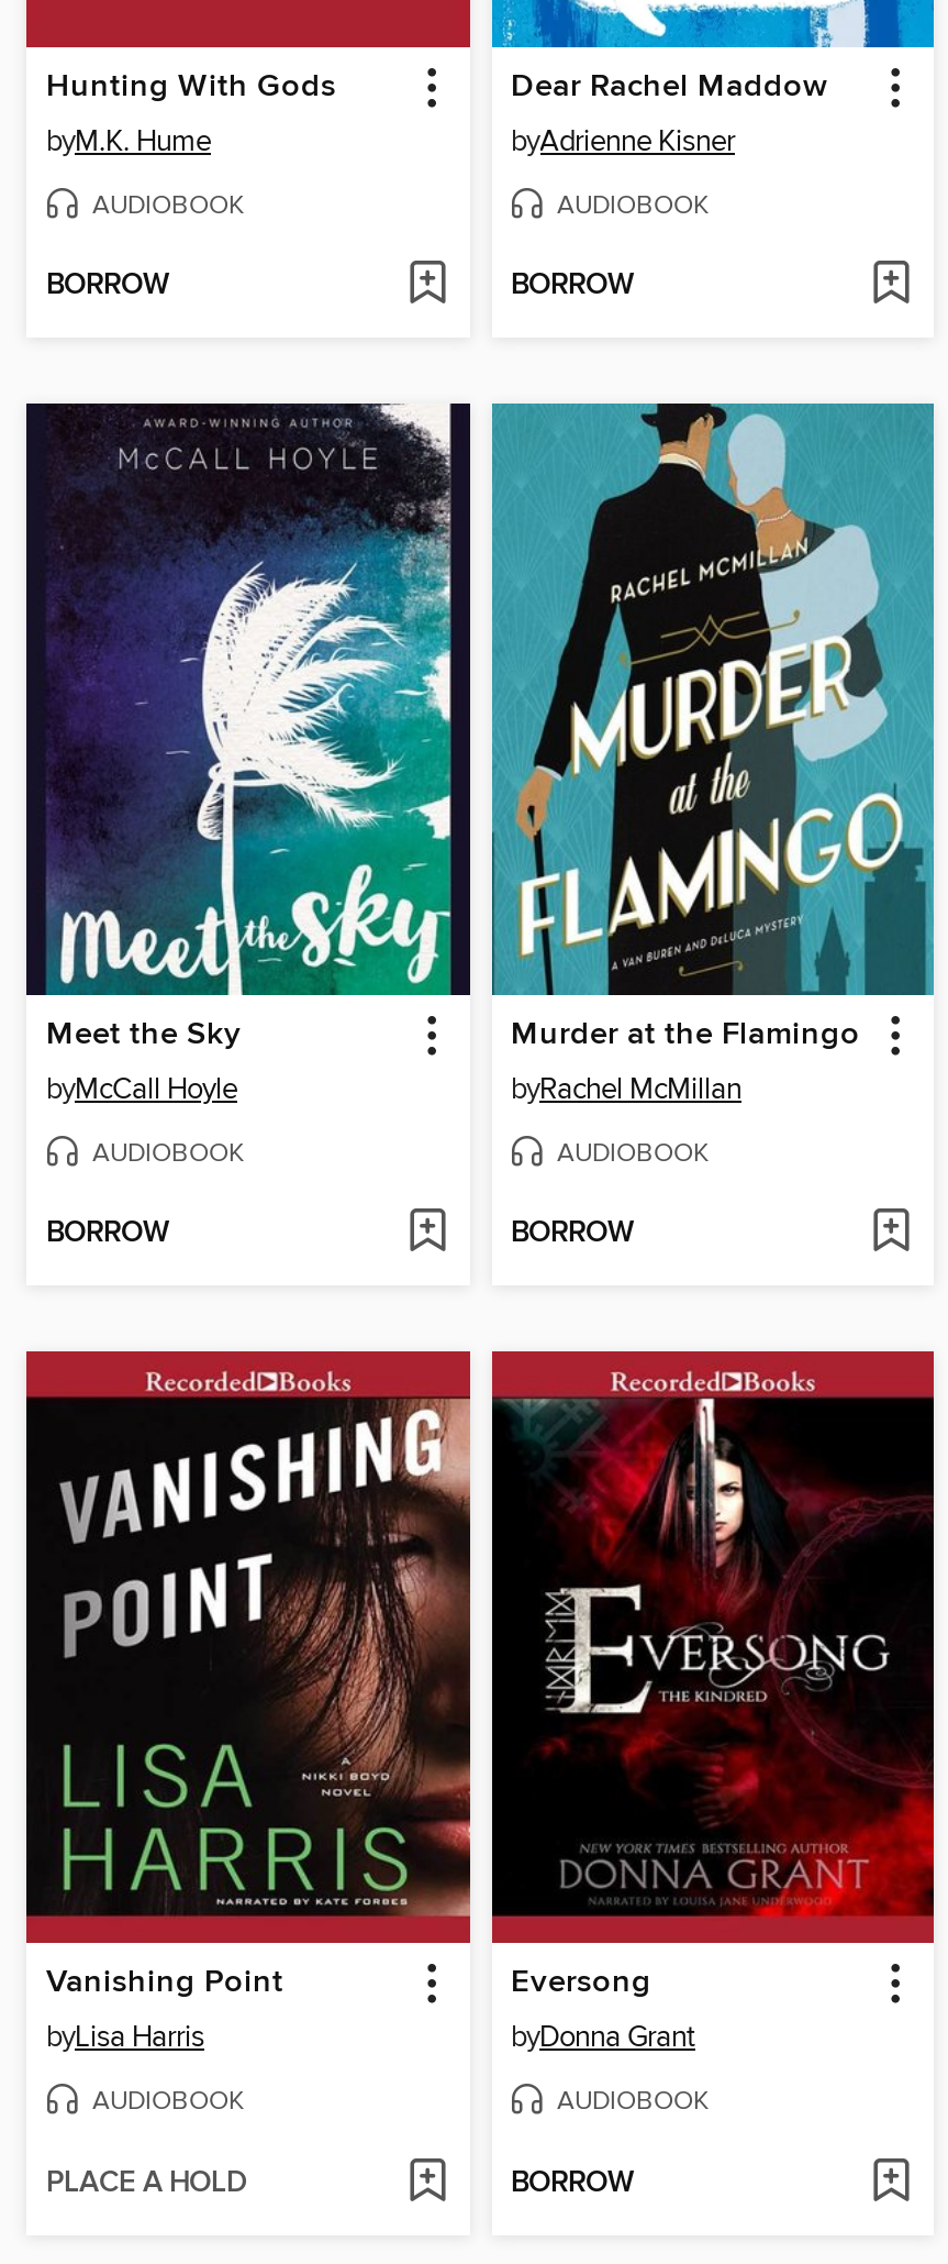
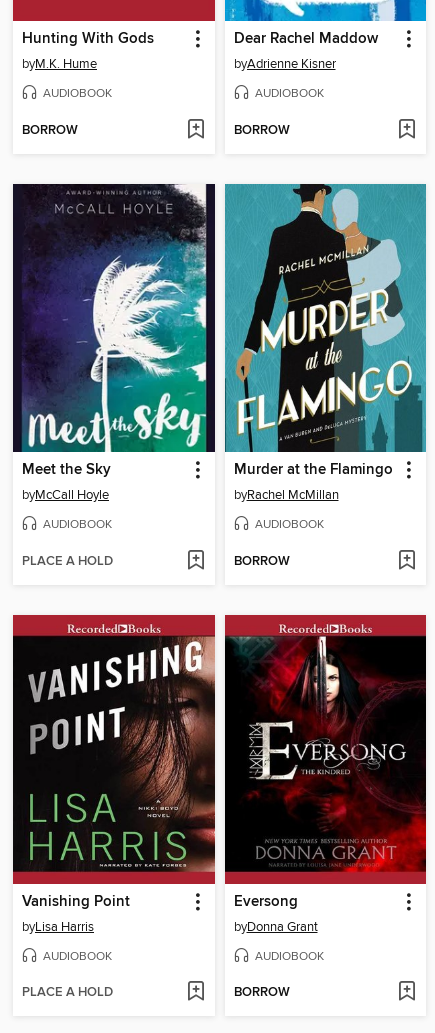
[46,1216,169,1253] BORROW -> [22,553,113,570] PLACE A HOLD

